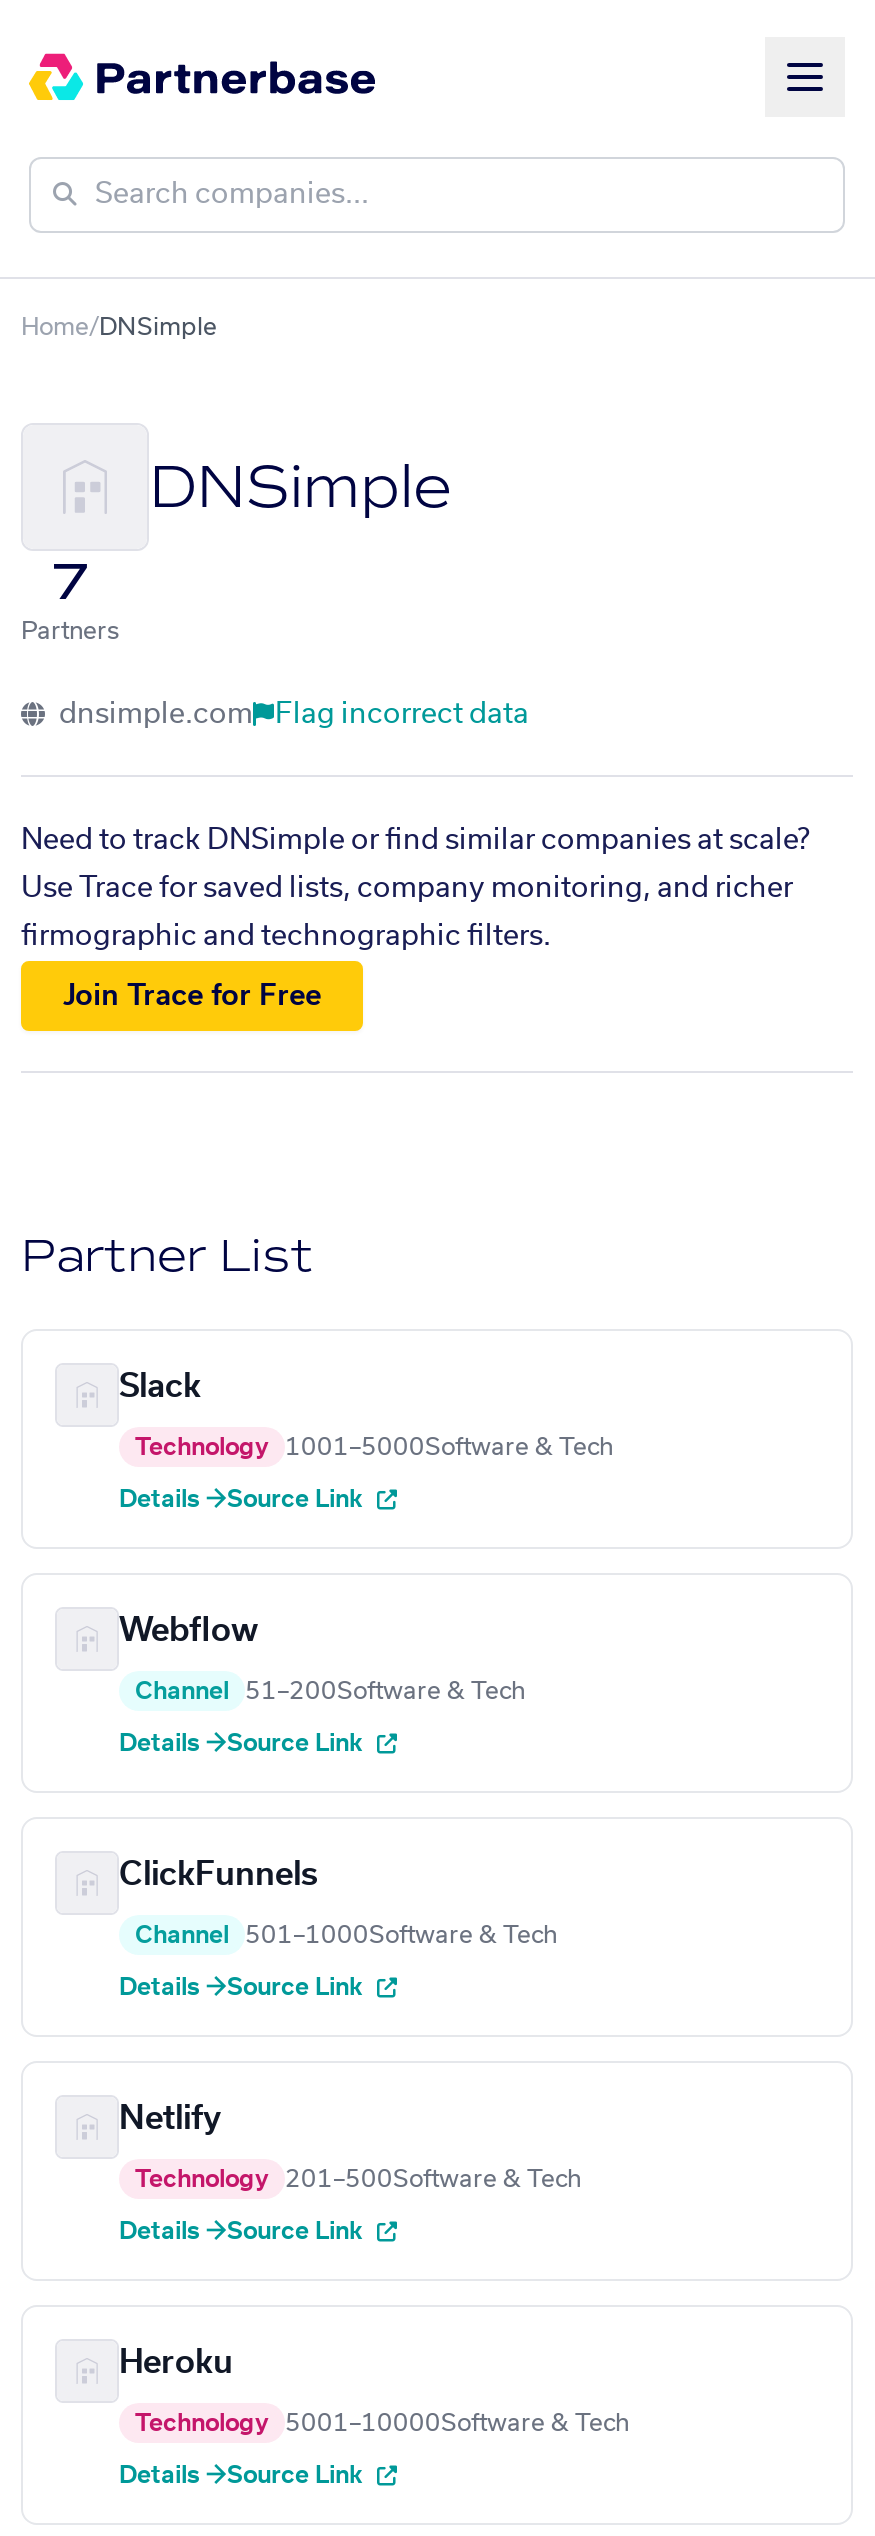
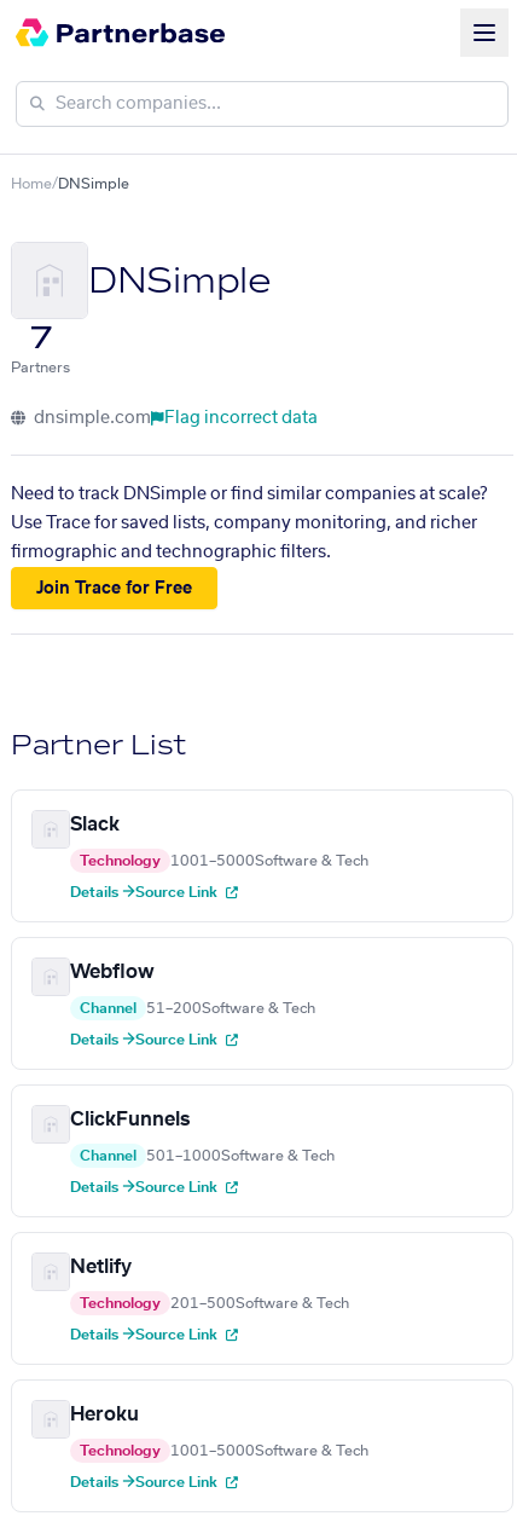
[285,2411,629,2435] 5001–10000Software & Tech -> [170,1444,368,1458] 1001–5000Software & Tech

